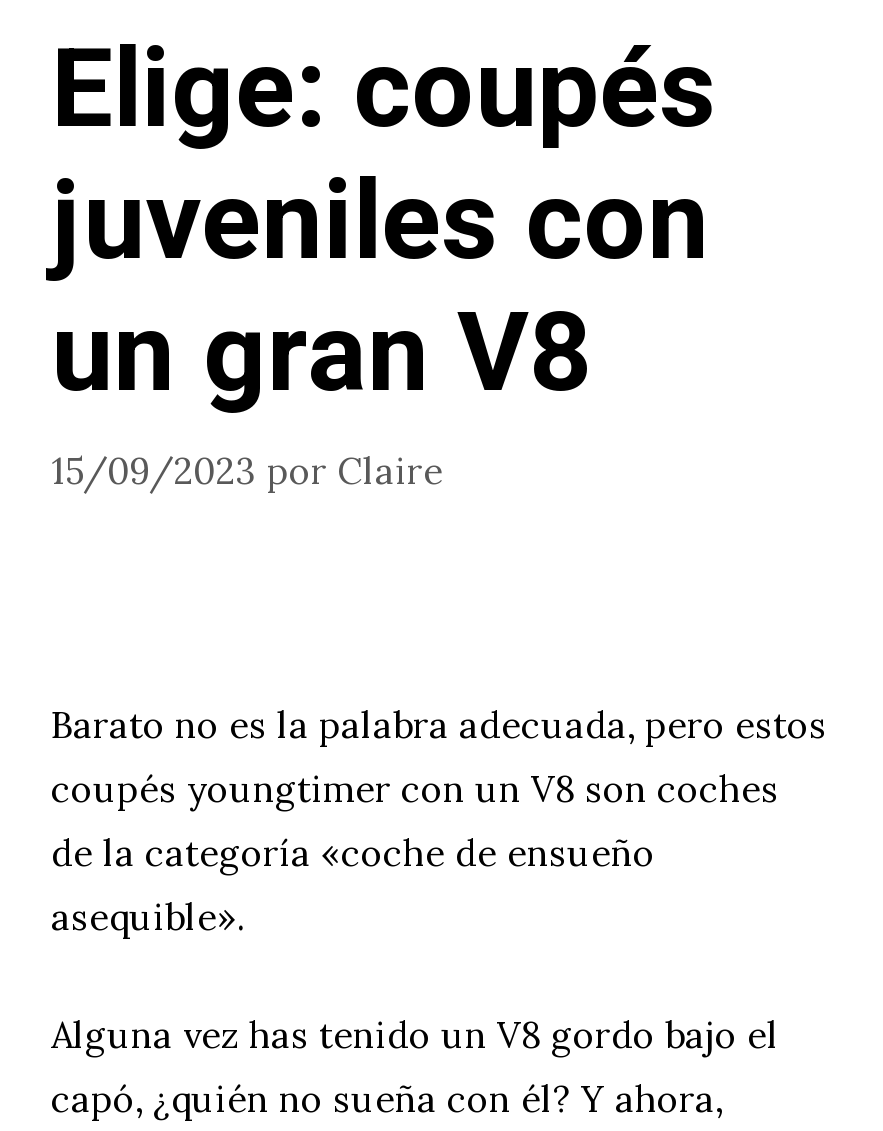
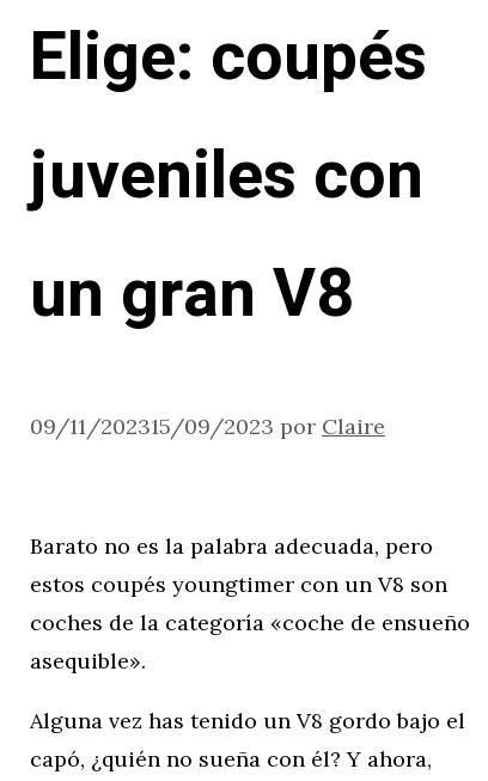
[51,448,443,494] 15/09/2023 por Claire -> [30,413,385,440] 09/11/202315/09/2023 por Claire

